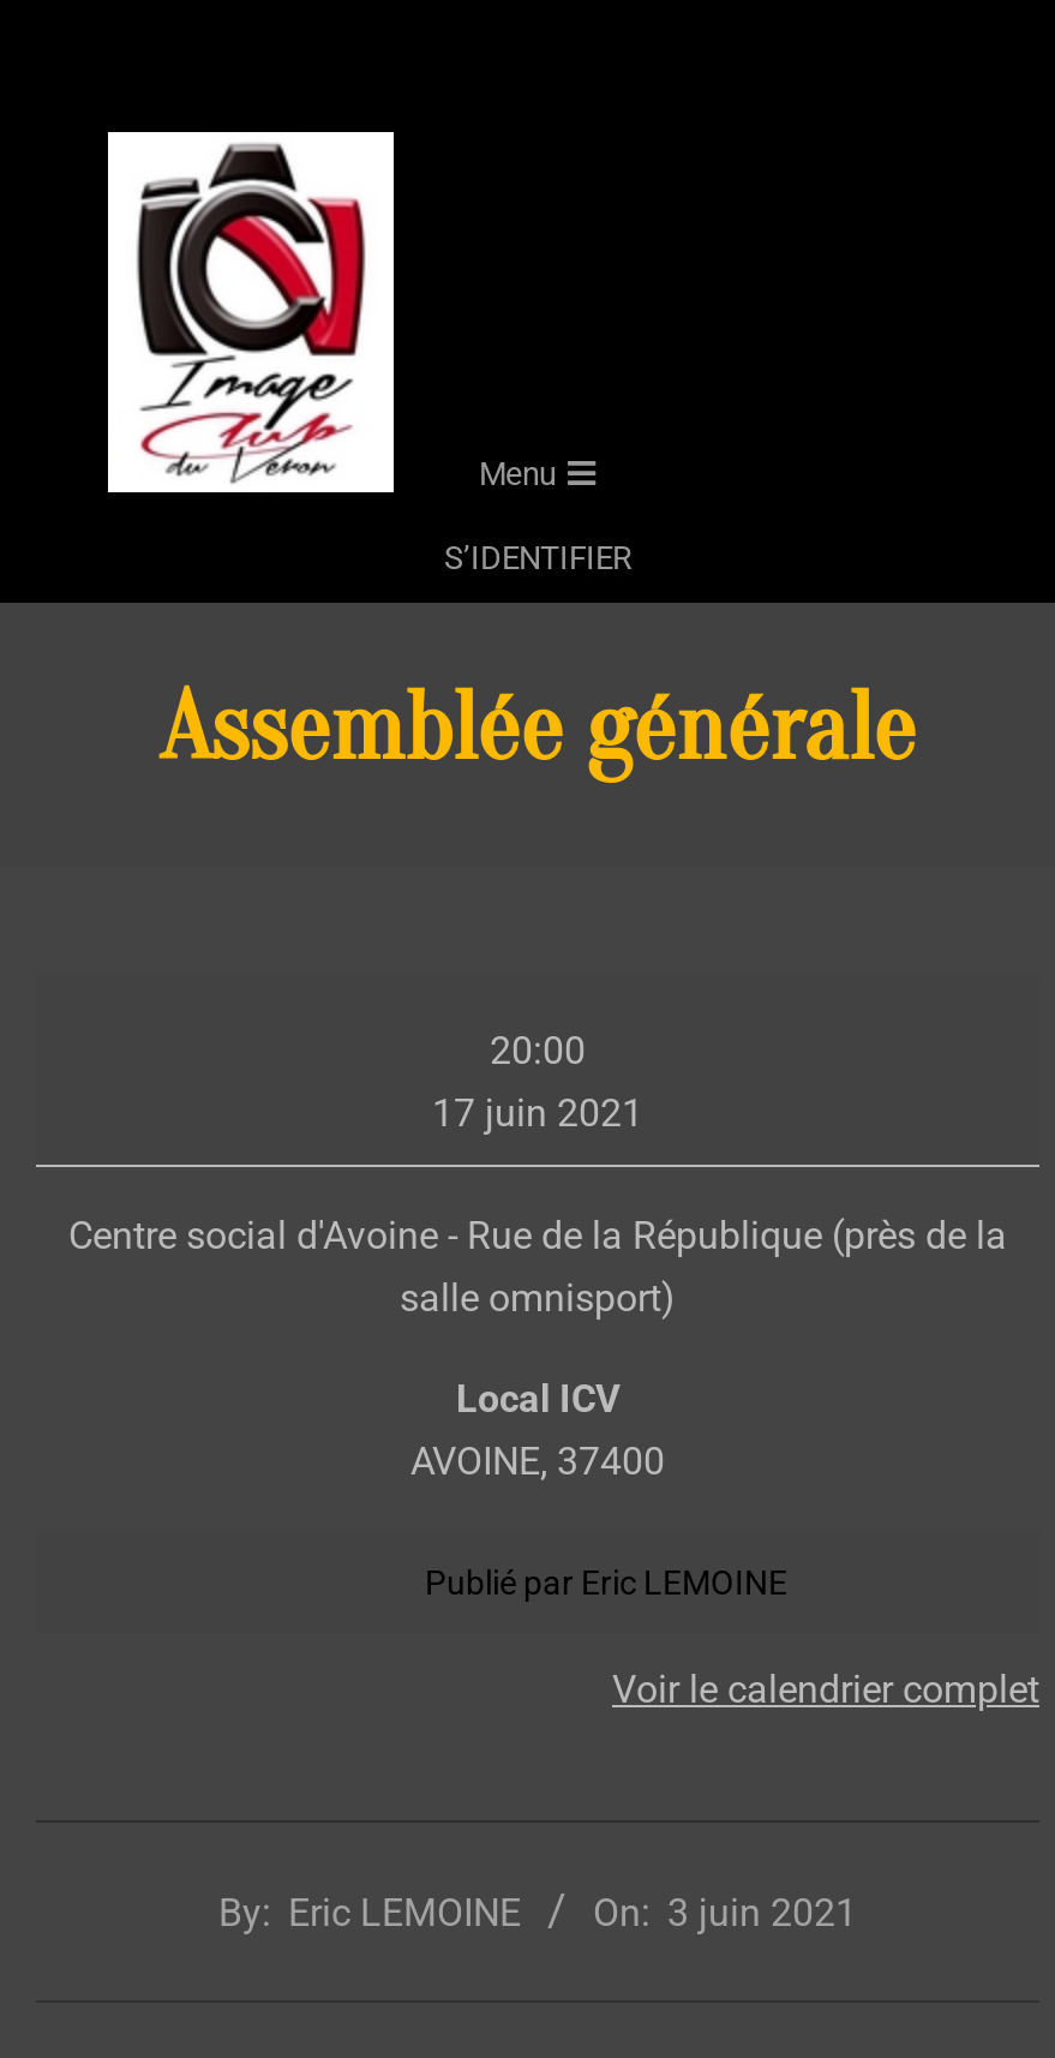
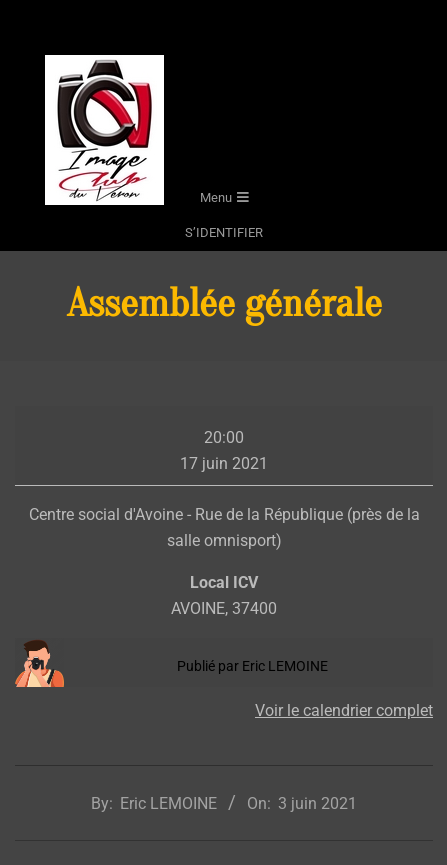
none -> [14,640,65,688] [image]

